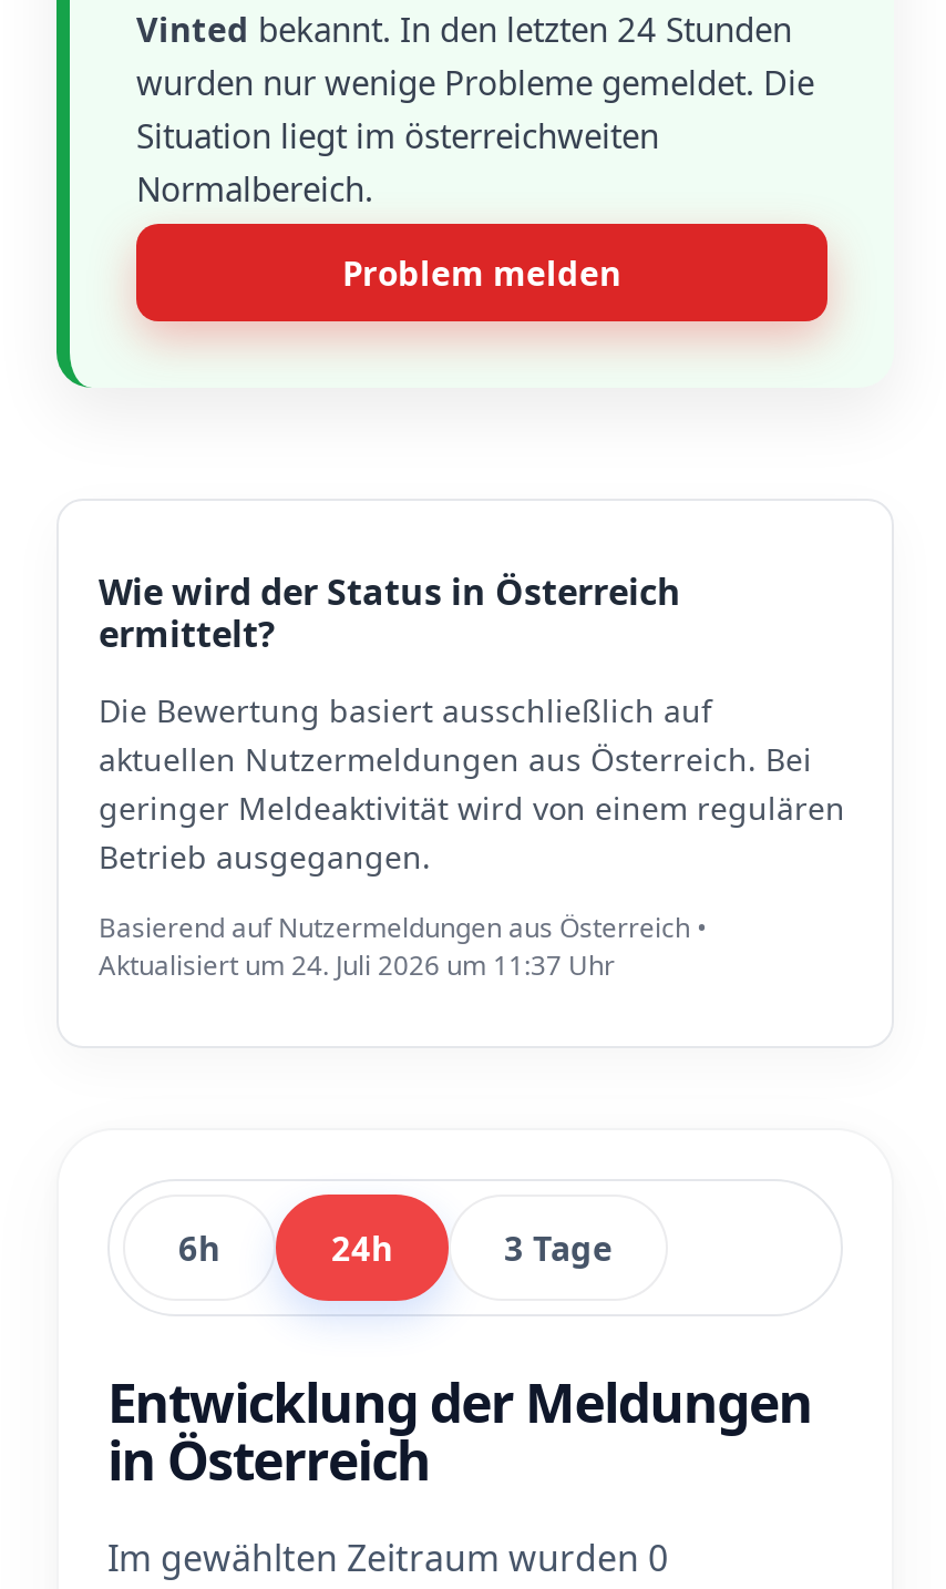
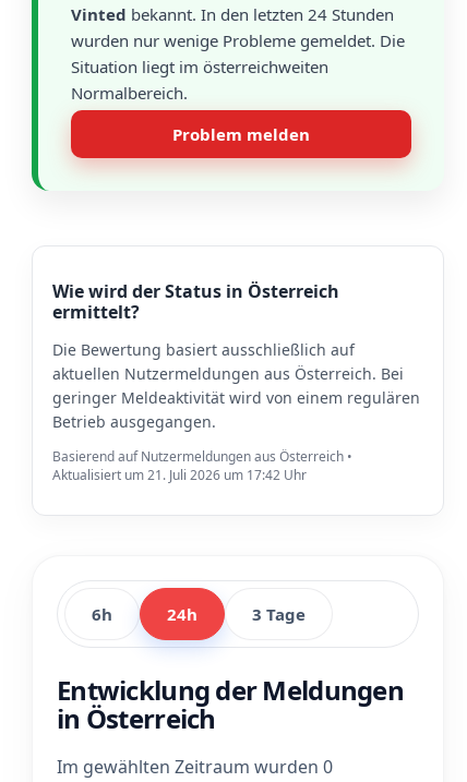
[99,946,615,984] Aktualisiert um 24. Juli 2026 um 11:37 Uhr -> [52,466,307,484] Aktualisiert um 21. Juli 2026 um 17:42 Uhr

